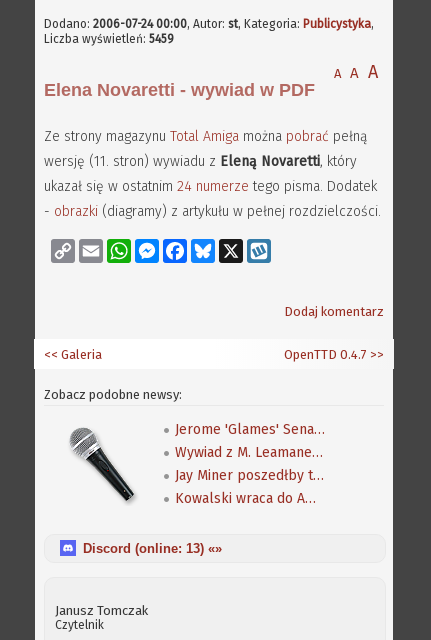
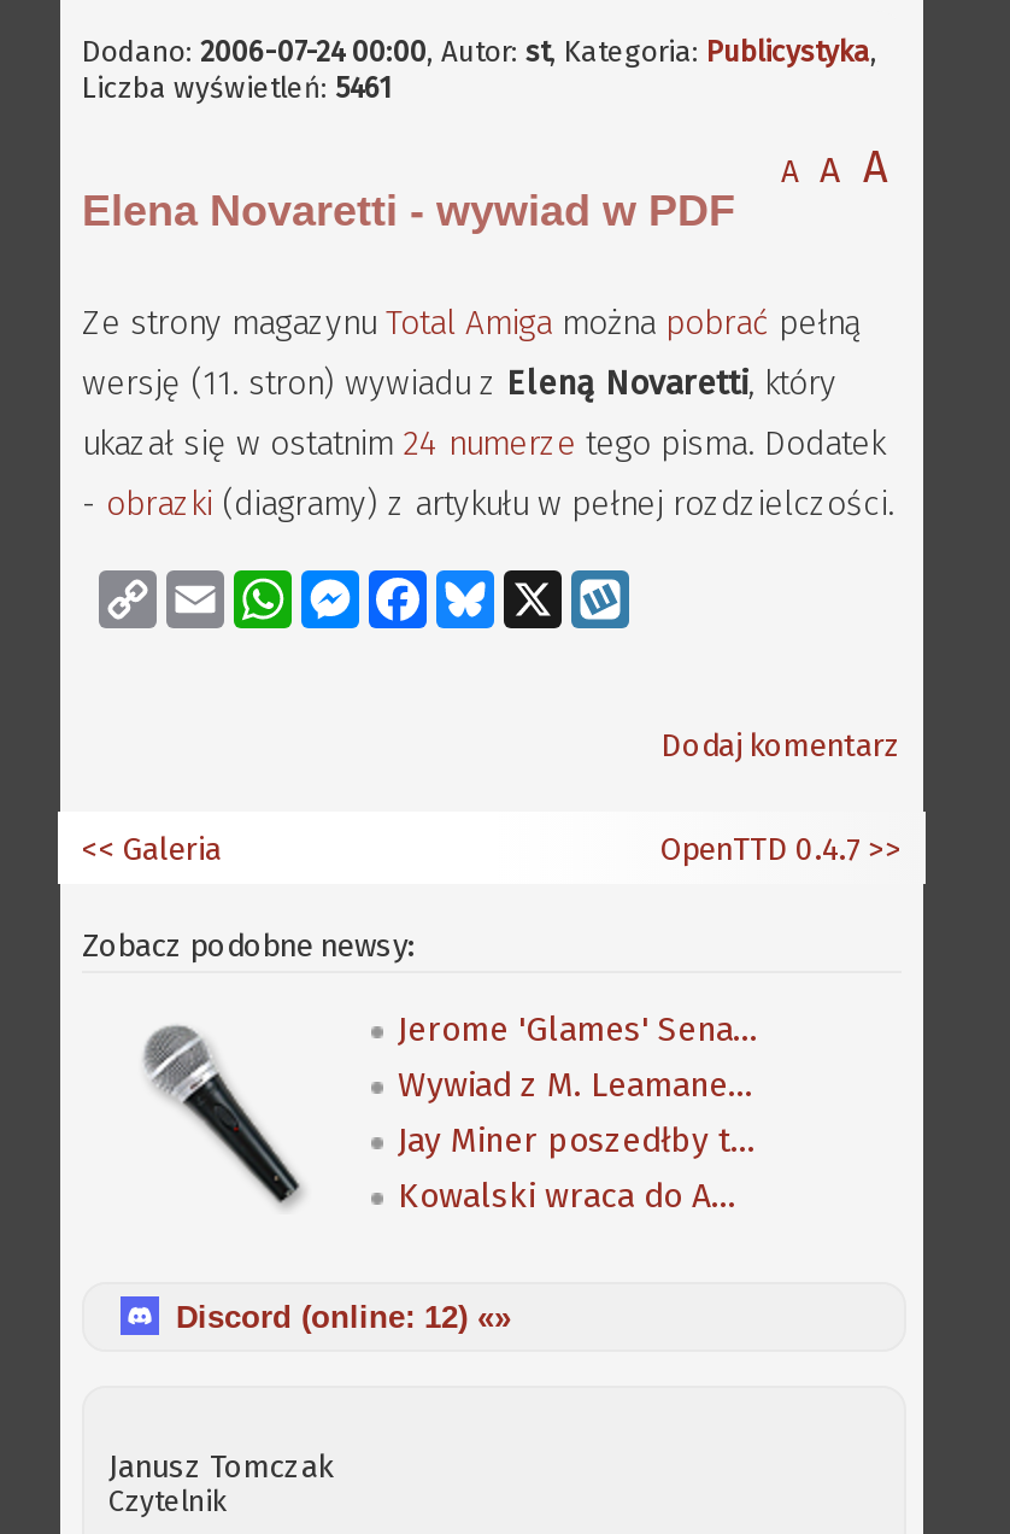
[44,32,174,46] Liczba wyświetleń: 5459 -> [82,71,391,105] Liczba wyświetleń: 5461
[83,541,222,556] Discord (online: 13) «» -> [176,1299,511,1335] Discord (online: 12) «»

